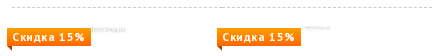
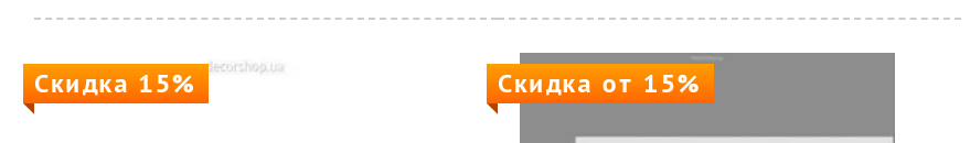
[222,28,296,43] Скидка 15% -> [498,65,703,98] Скидка от 15%

